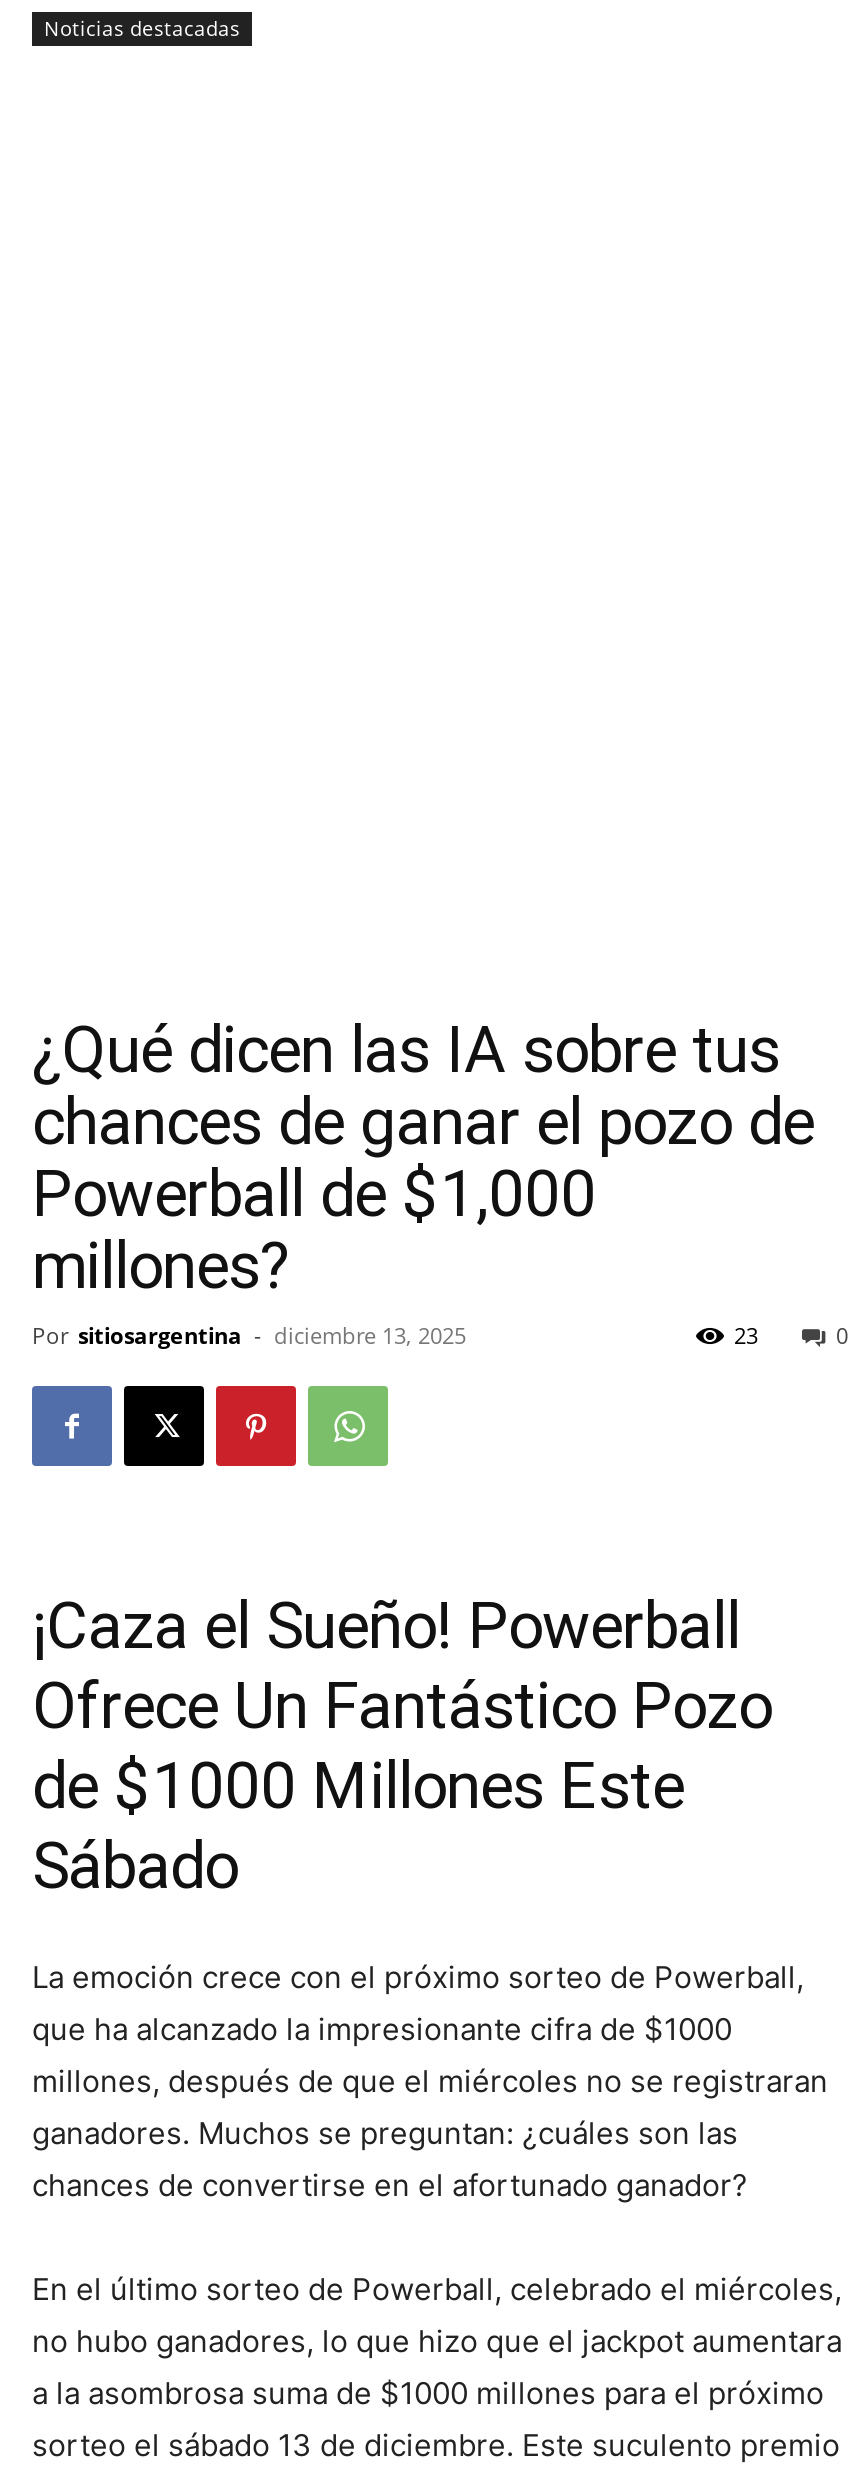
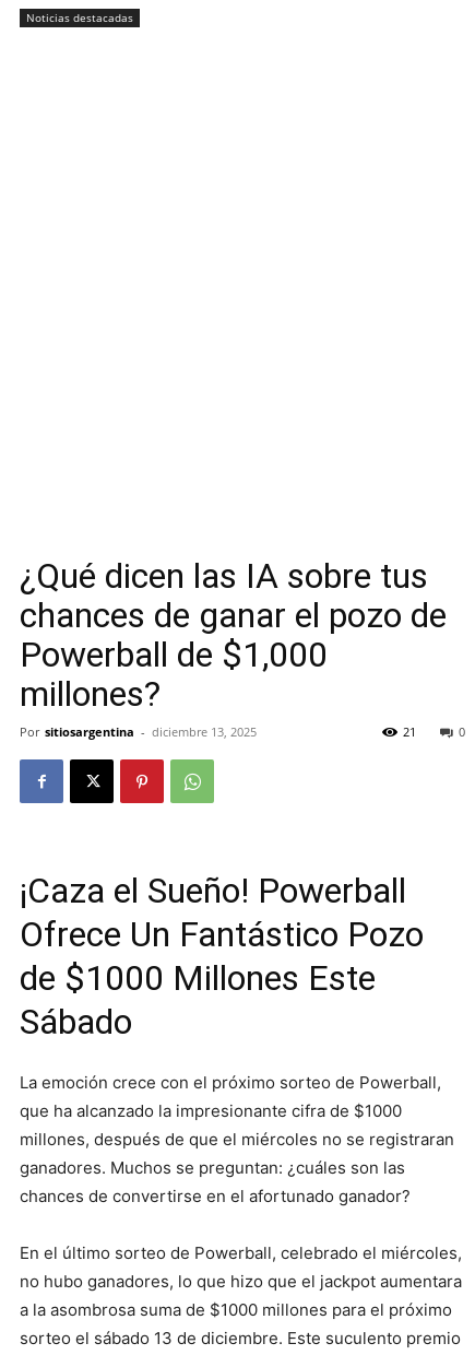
[734,1321,758,1351] 23 -> [403,724,416,740] 21

